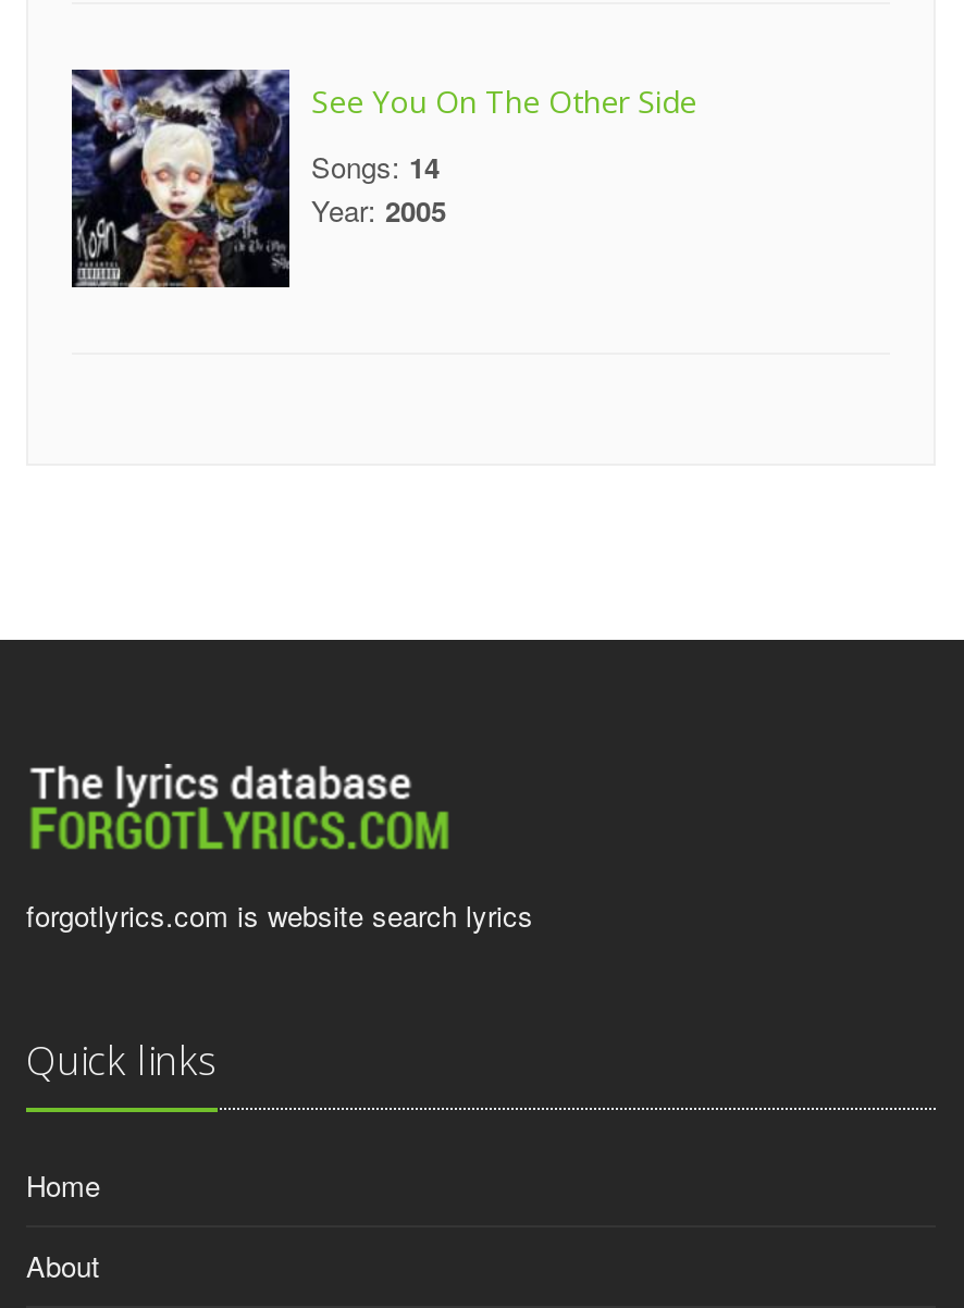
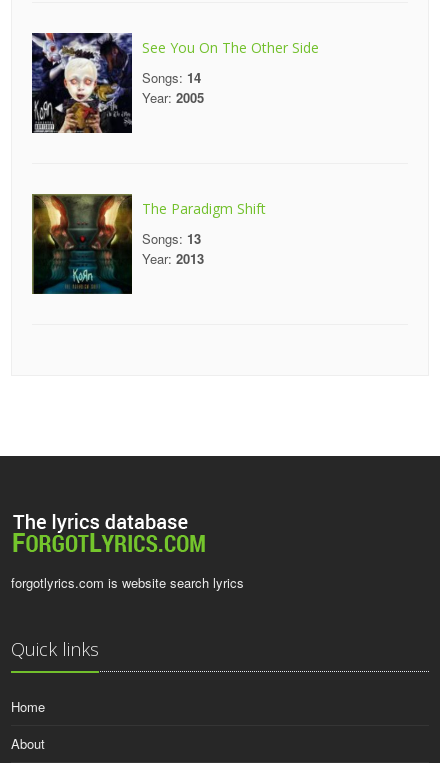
none -> [31,193,266,294] [image] | The Paradigm Shift | Songs: 13 | Year: 2013

